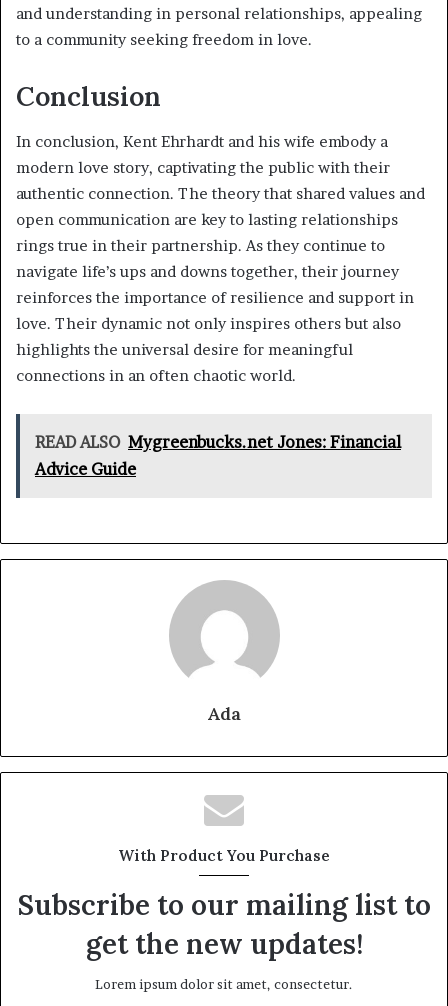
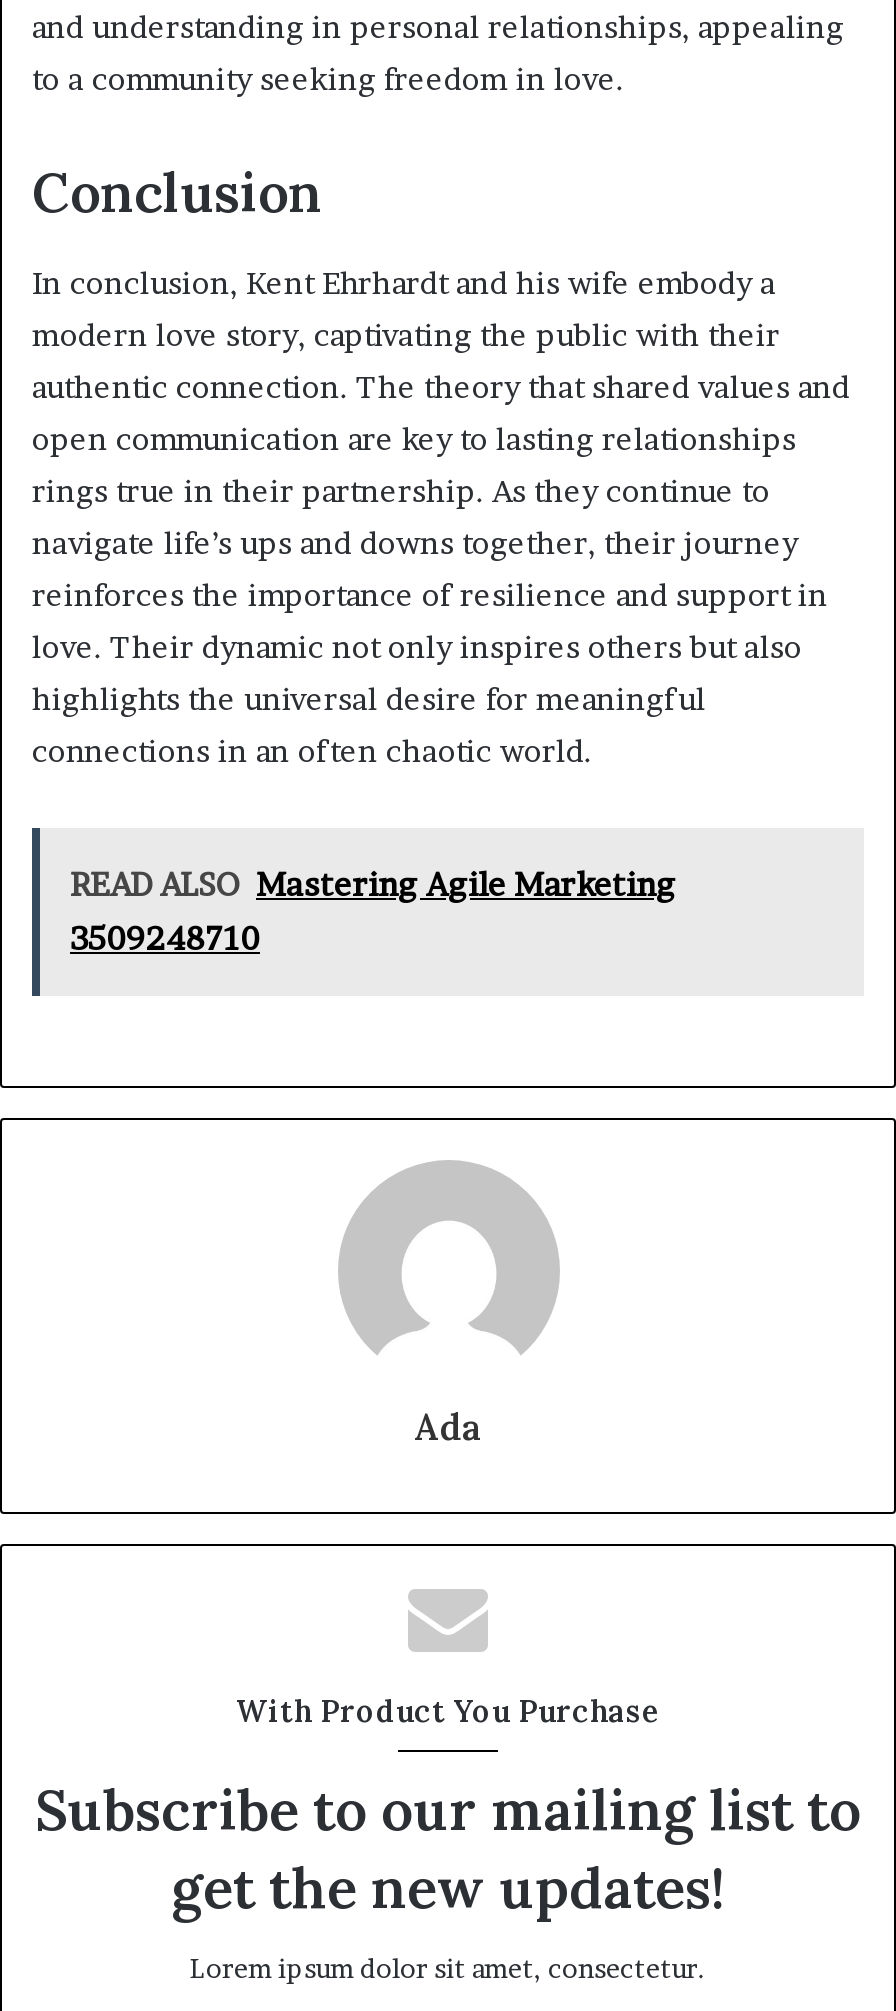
[35,432,401,479] READ ALSO Mygreenbucks.net Jones: Financial | Advice Guide -> [70,864,676,958] READ ALSO Mastering Agile Marketing | 3509248710

